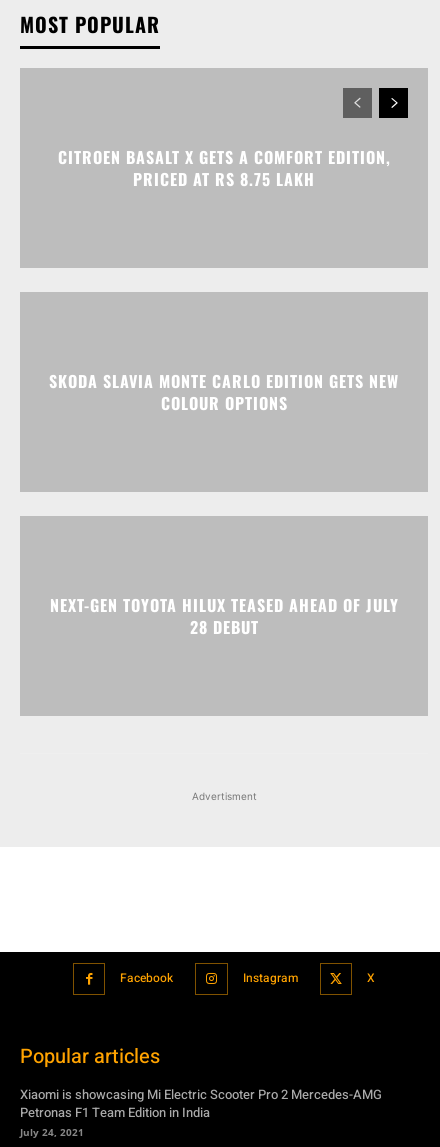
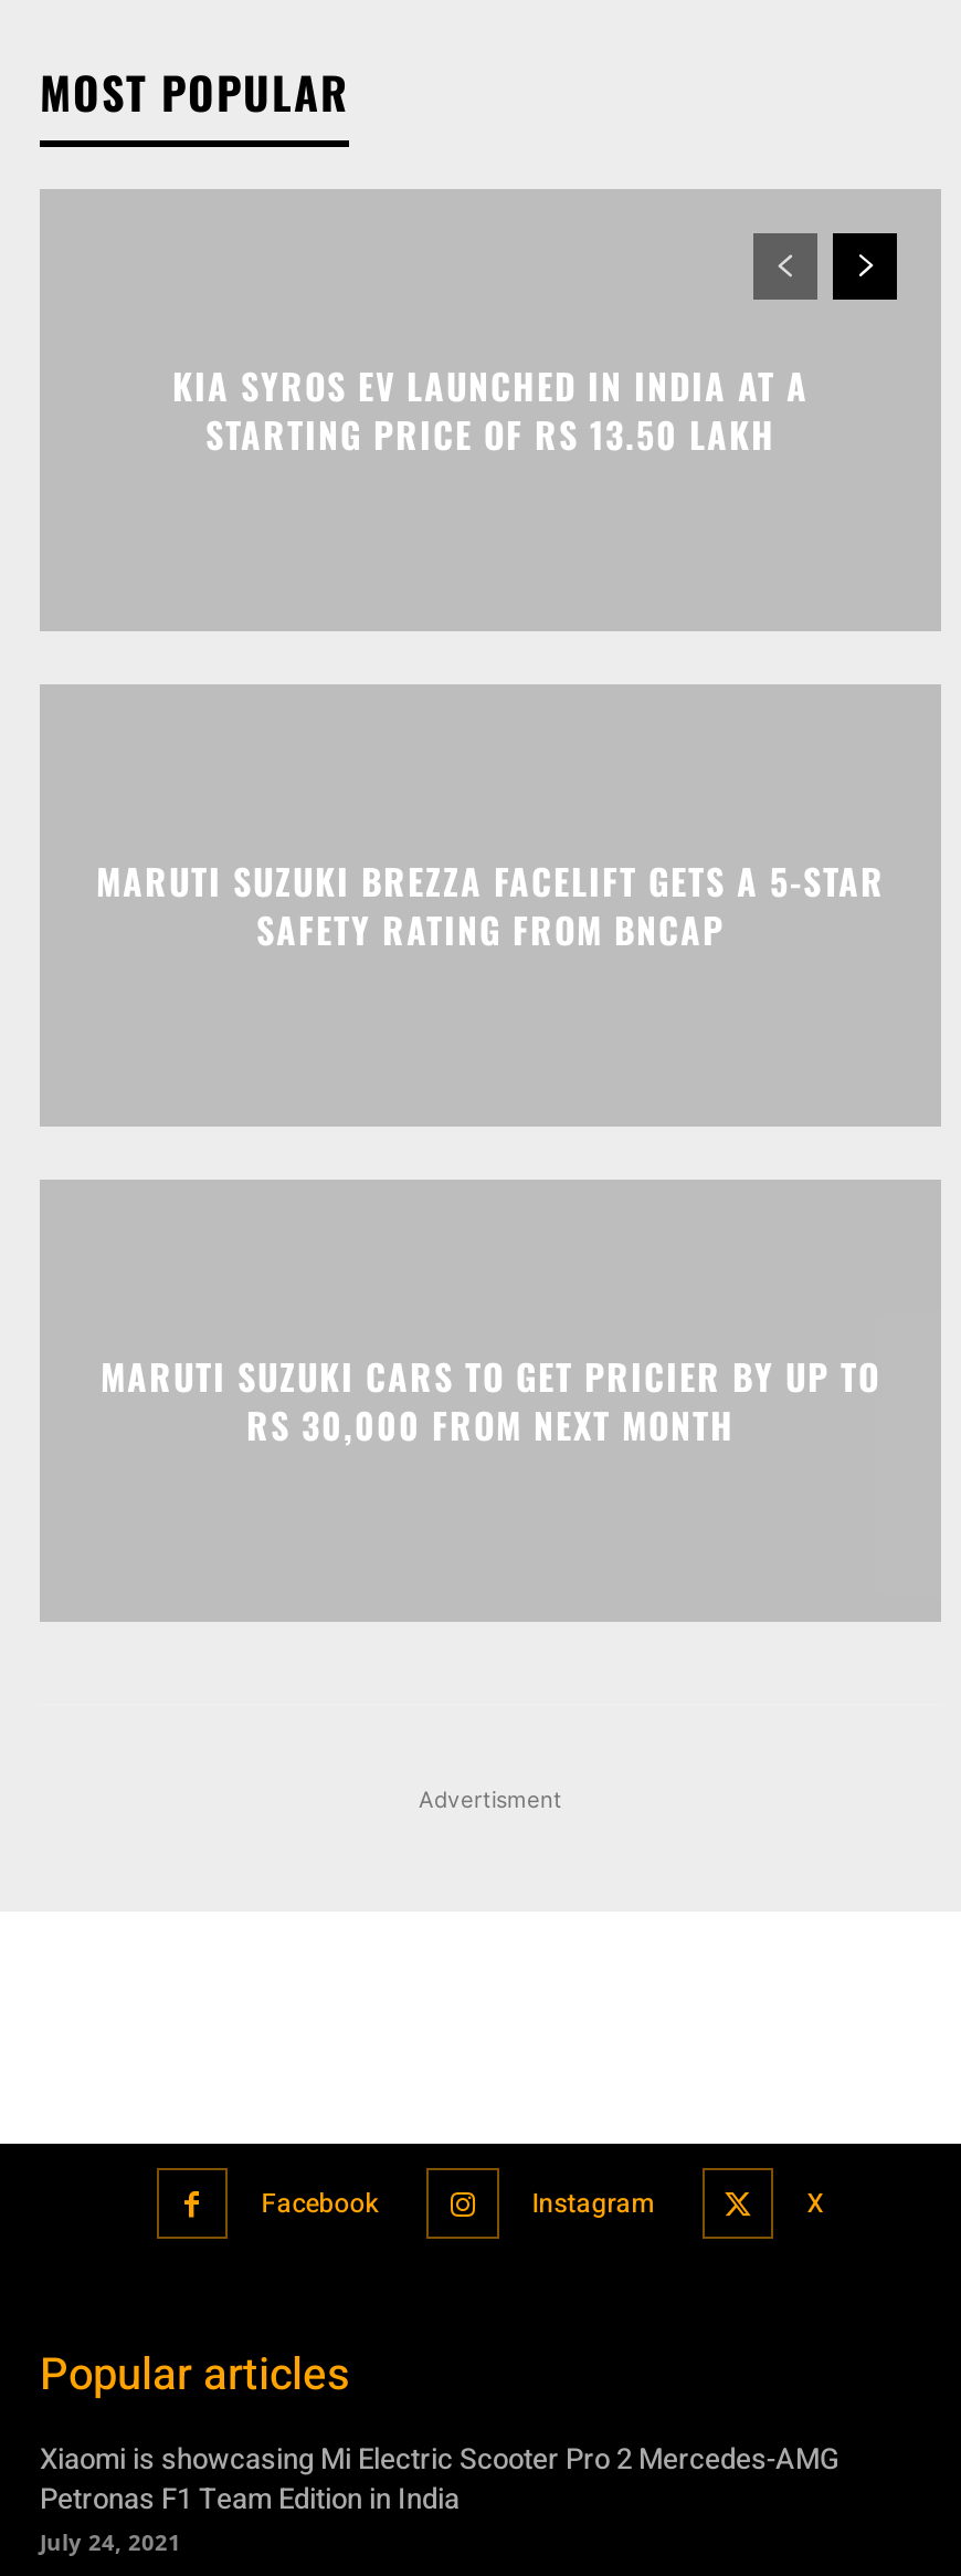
[57,145,390,191] CITROEN BASALT X GETS A COMFORT EDITION, | PRICED AT RS 8.75 LAKH -> [172,361,809,462] KIA SYROS EV LAUNCHED IN INDIA AT A | STARTING PRICE OF RS 13.50 LAKH
[49,369,399,415] SKODA SLAVIA MONTE CARLO EDITION GETS NEW | COLOUR OPTIONS -> [96,856,885,958] MARUTI SUZUKI BREZZA FACELIFT GETS A 5-STAR | SAFETY RATING FROM BNCAP
[49,593,398,639] NEXT-GEN TOYOTA HILUX TEASED AHEAD OF JULY | 28 DEBUT -> [101,1351,880,1453] MARUTI SUZUKI CARS TO GET PRICIER BY UP TO | RS 30,000 FROM NEXT MONTH

